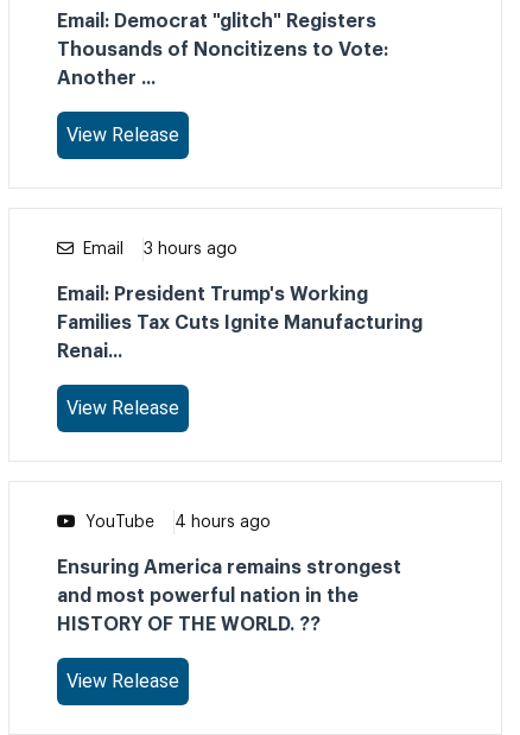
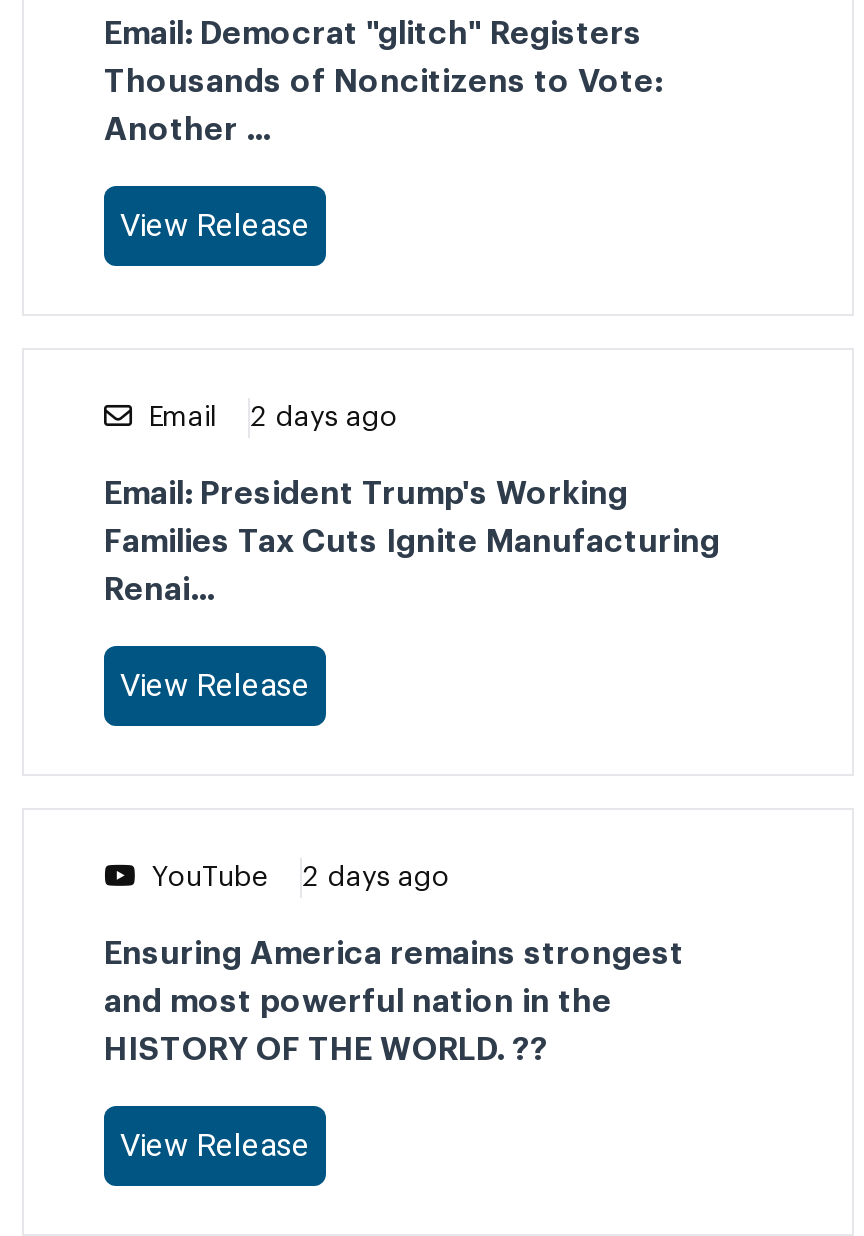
[83,240,237,257] Email 3 hours ago -> [148,403,398,431] Email 2 days ago
[85,514,271,530] YouTube 4 hours ago -> [152,863,450,891] YouTube 2 days ago

